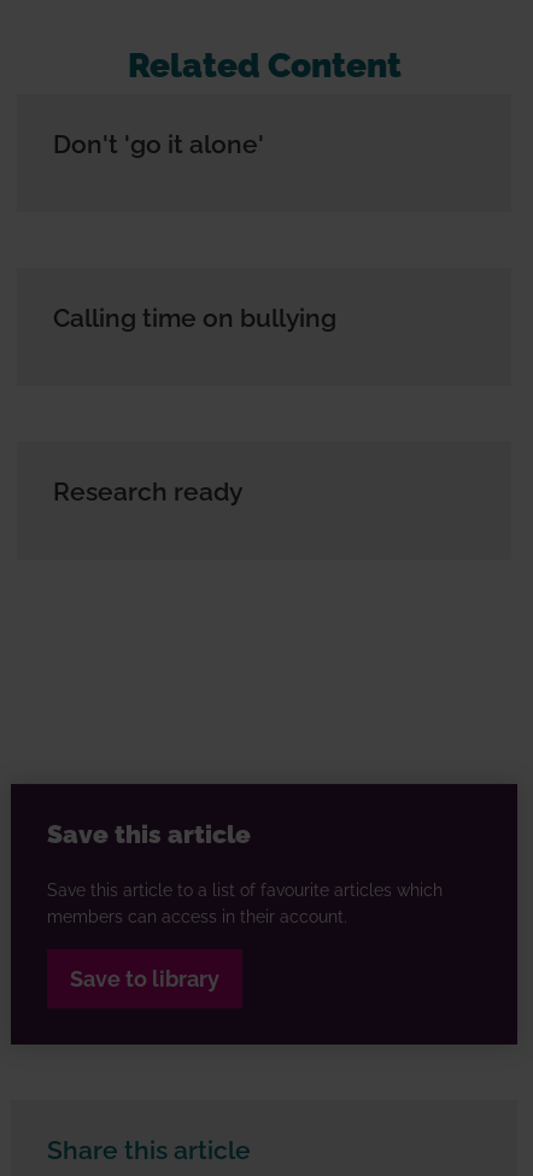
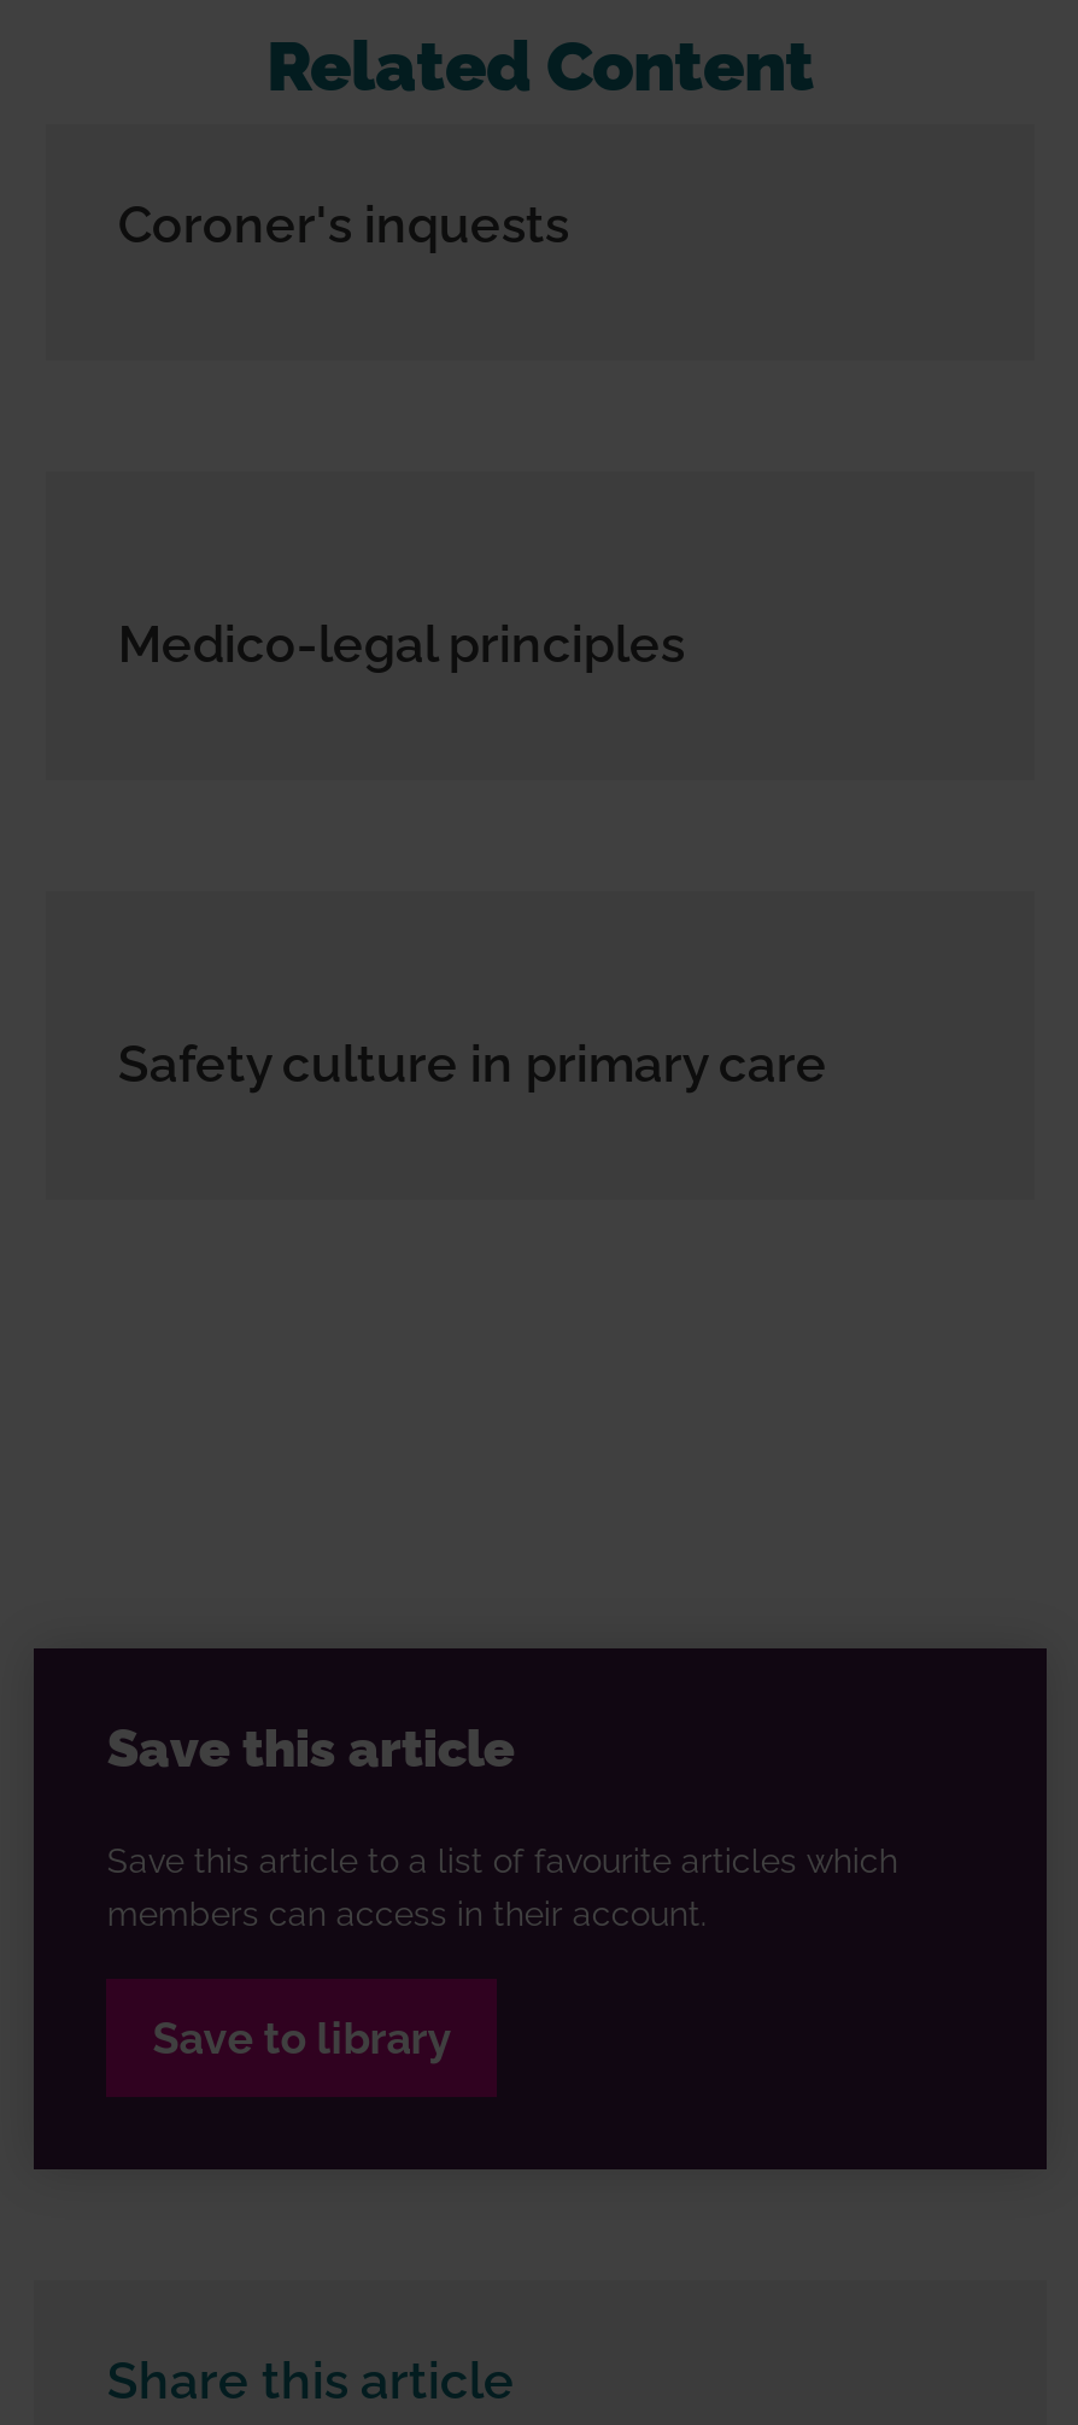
[53,129,264,159] Don't 'go it alone' -> [118,194,569,254] Coroner's inquests
[53,303,336,333] Calling time on bullying -> [118,614,685,674] Medico-legal principles
[53,476,242,507] Research ready -> [118,1033,827,1094] Safety culture in primary care

